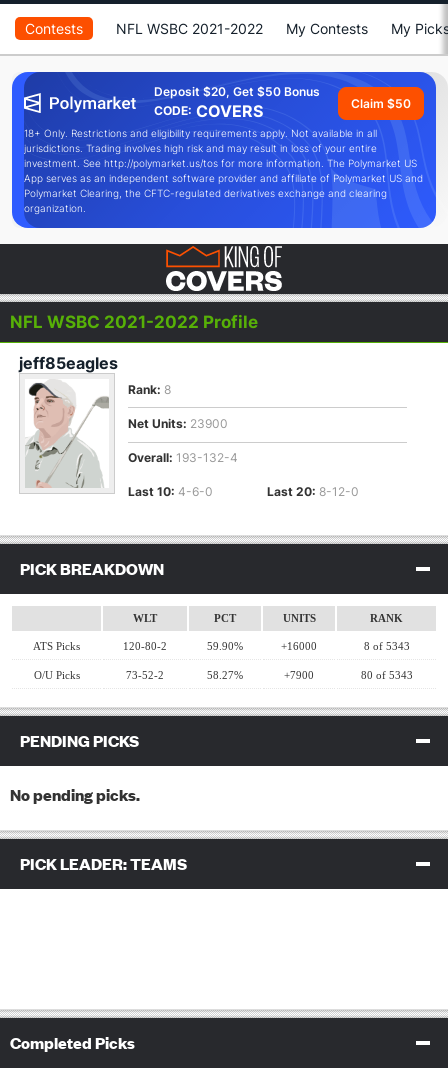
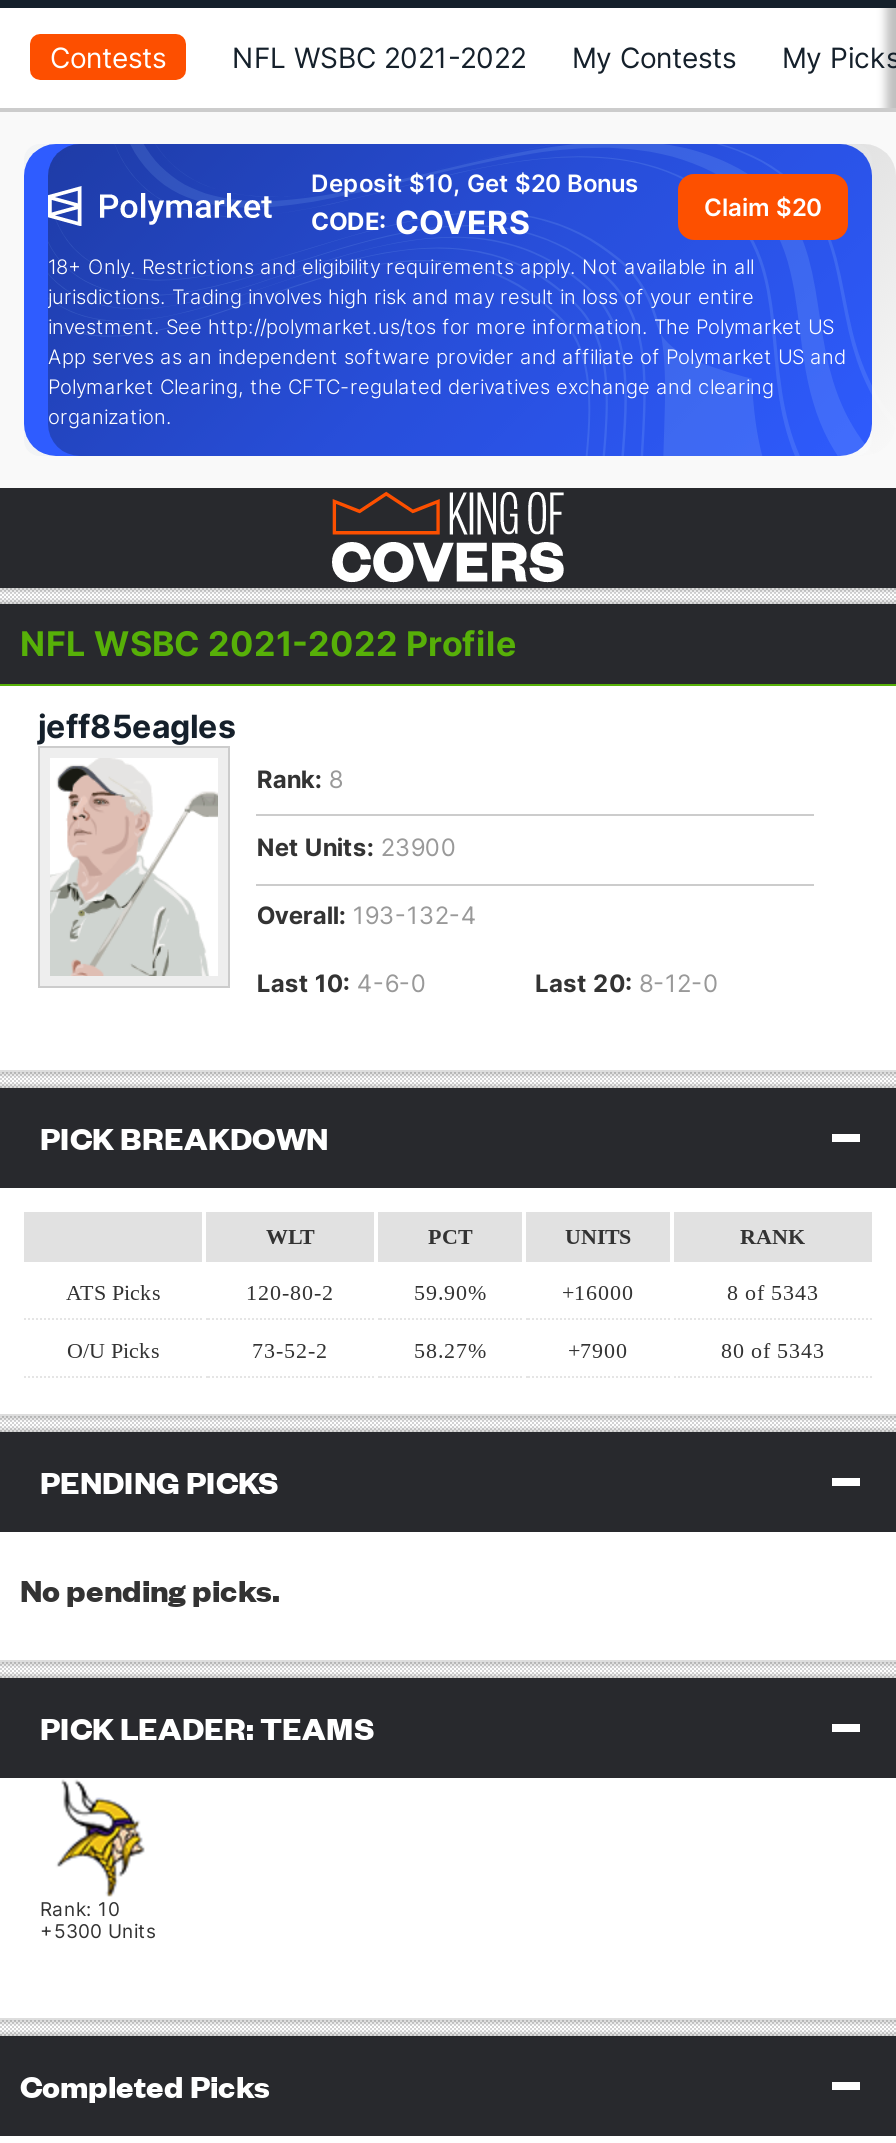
[154,84,320,99] Deposit $20, Get $50 Bonus -> [311,168,639,198] Deposit $10, Get $20 Bonus
[351,95,411,110] Claim $50 -> [704,191,822,221] Claim $20
none -> [40,1782,156,1942] [image] | Rank: 10 | +5300 Units

